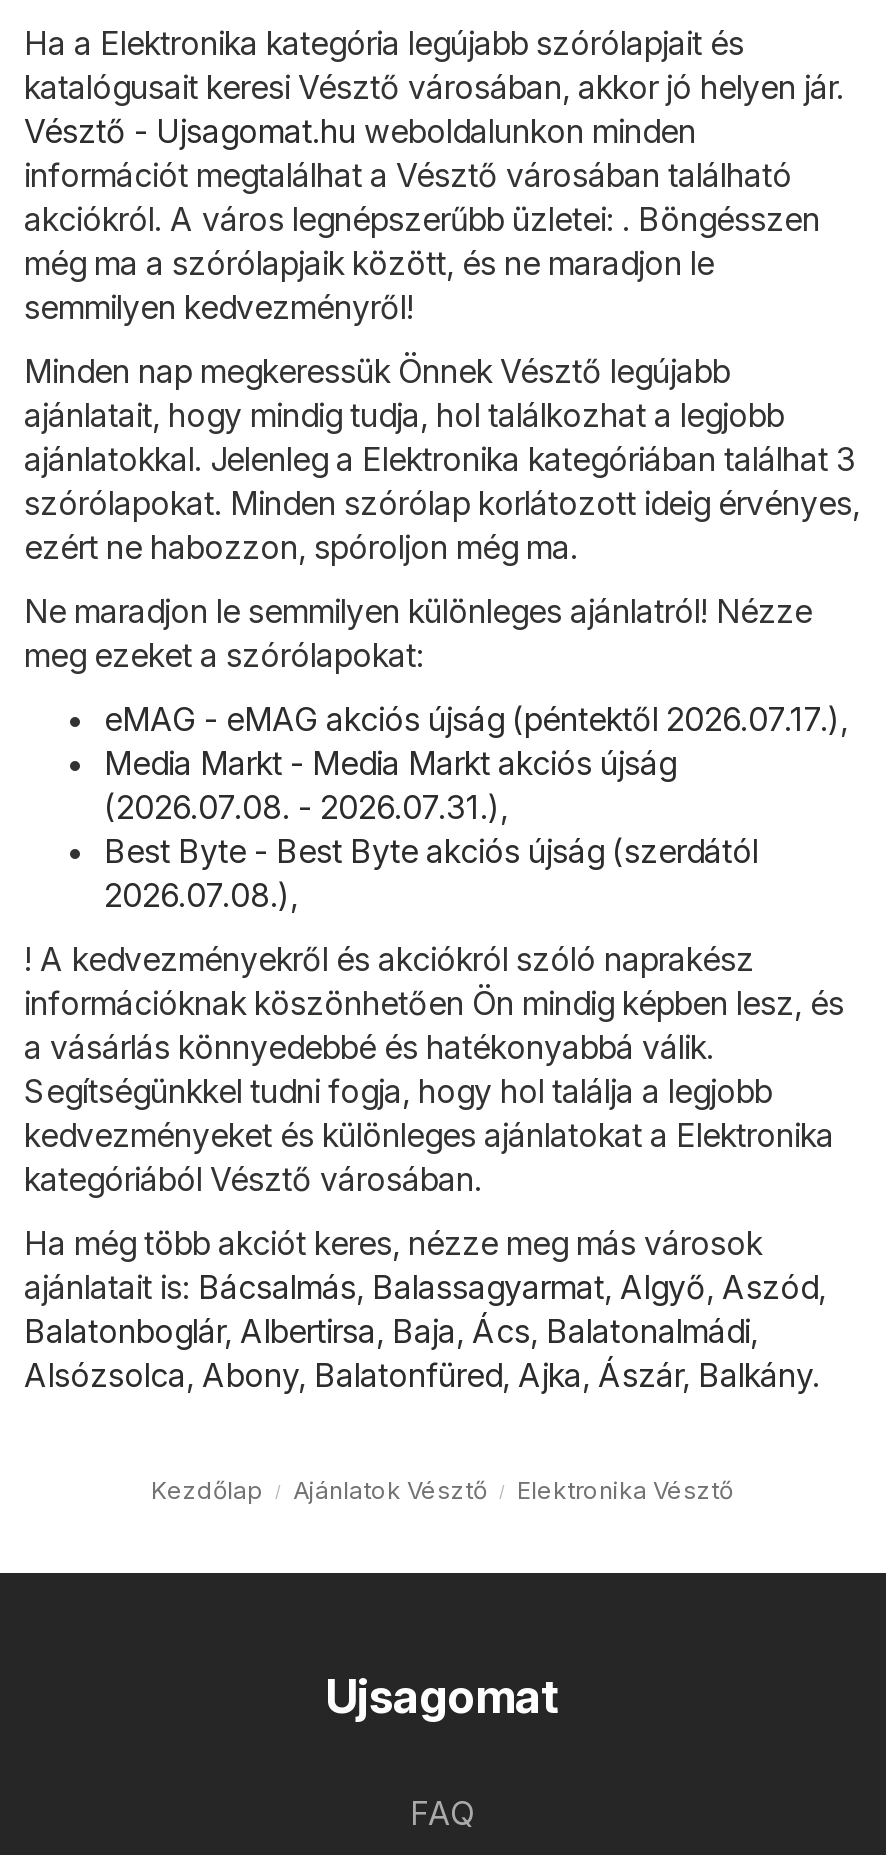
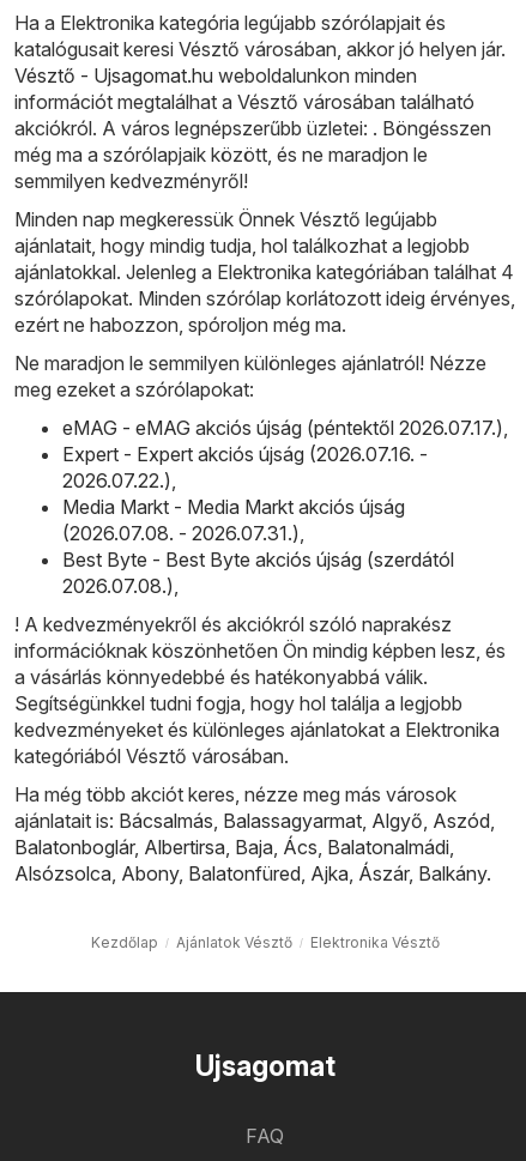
[24,438,856,478] ajánlatokkal. Jelenleg a Elektronika kategóriában találhat 3 -> [14,260,514,284] ajánlatokkal. Jelenleg a Elektronika kategóriában találhat 4
none -> [62,442,428,493] Expert - Expert akciós újság (2026.07.16. - | 2026.07.22.),

